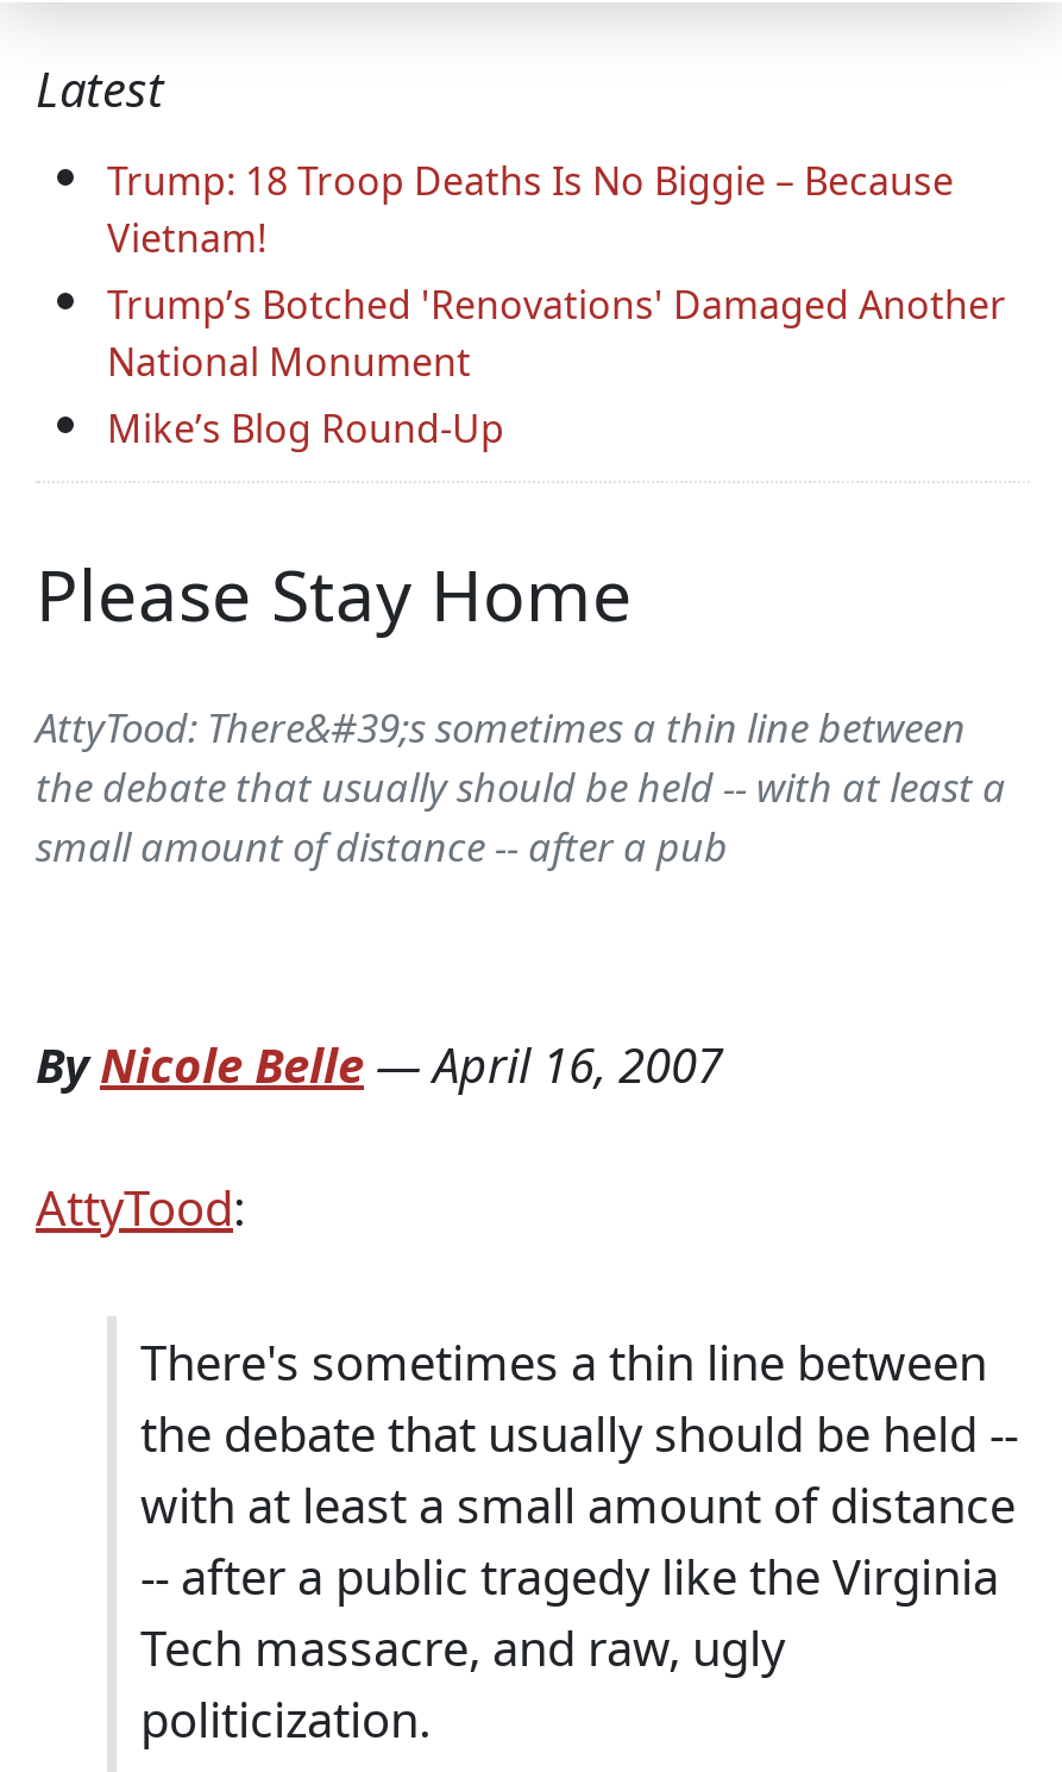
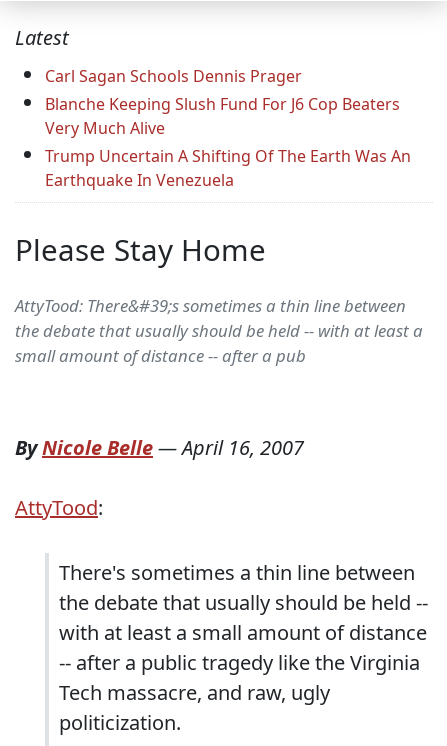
[107,156,1006,456] Trump: 18 Troop Deaths Is No Biggie – Because | Vietnam! | Trump’s Botched 'Renovations' Damaged Another | National Monument | Mike’s Blog Round-Up -> [45,65,411,191] Carl Sagan Schools Dennis Prager | Blanche Keeping Slush Fund For J6 Cop Beaters | Very Much Alive | Trump Uncertain A Shifting Of The Earth Was An | Earthquake In Venezuela

